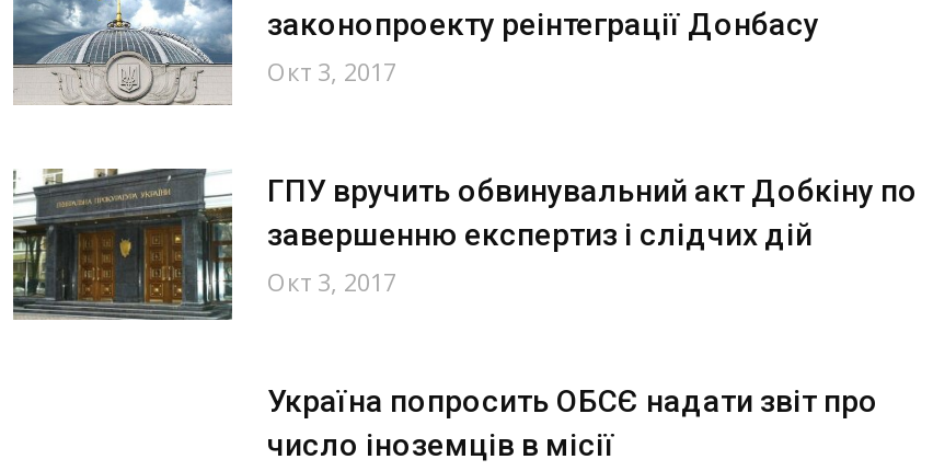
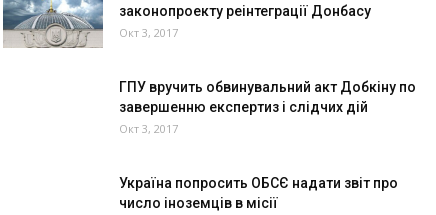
[11,166,234,322] [image] -> none

